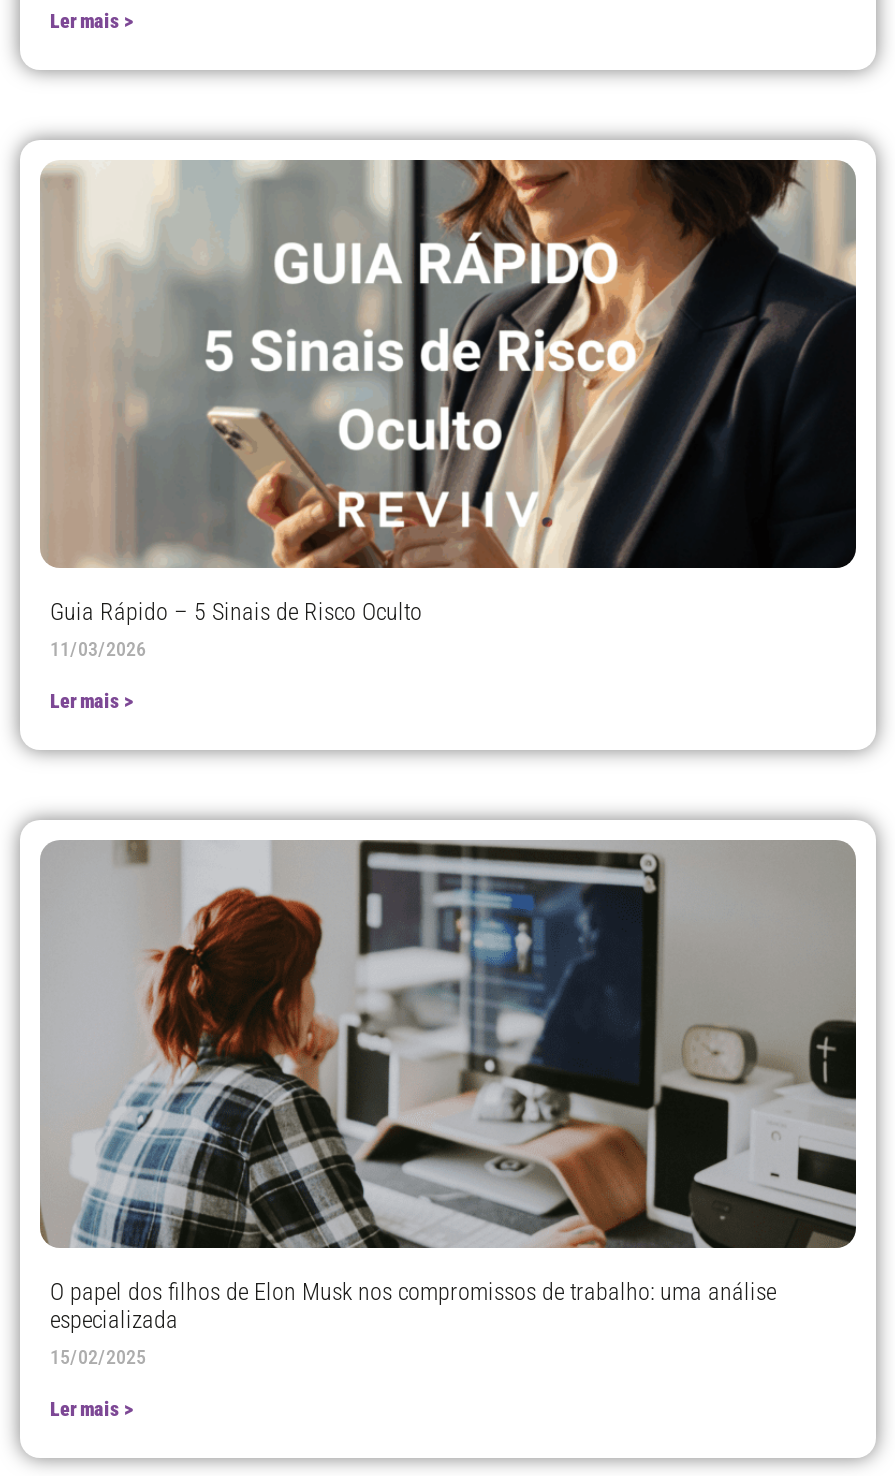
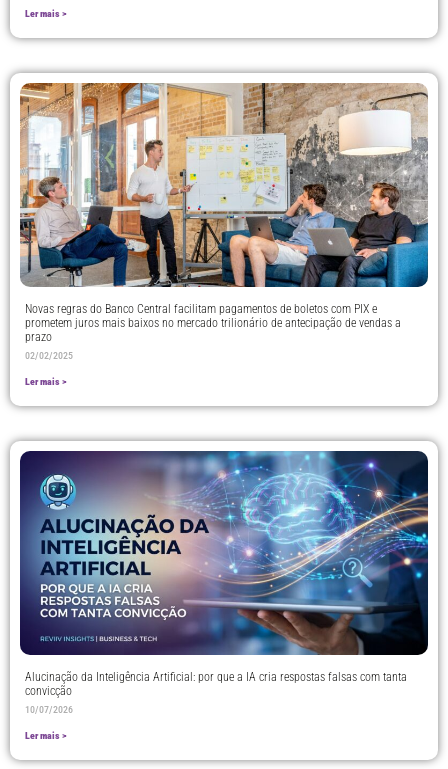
[40,158,858,661] [image] | Guia Rápido – 5 Sinais de Risco Oculto | 11/03/2026 -> [20,82,429,361] [image] | Novas regras do Banco Central facilitam pagamentos de boletos com PIX e | prometem juros mais baixos no mercado trilionário de antecipação de vendas a | prazo | 02/02/2025
[38,838,858,1369] [image] | O papel dos filhos de Elon Musk nos compromissos de trabalho: uma análise | especializada | 15/02/2025 -> [19,450,429,715] [image] | Alucinação da Inteligência Artificial: por que a IA cria respostas falsas com tanta | convicção | 10/07/2026

